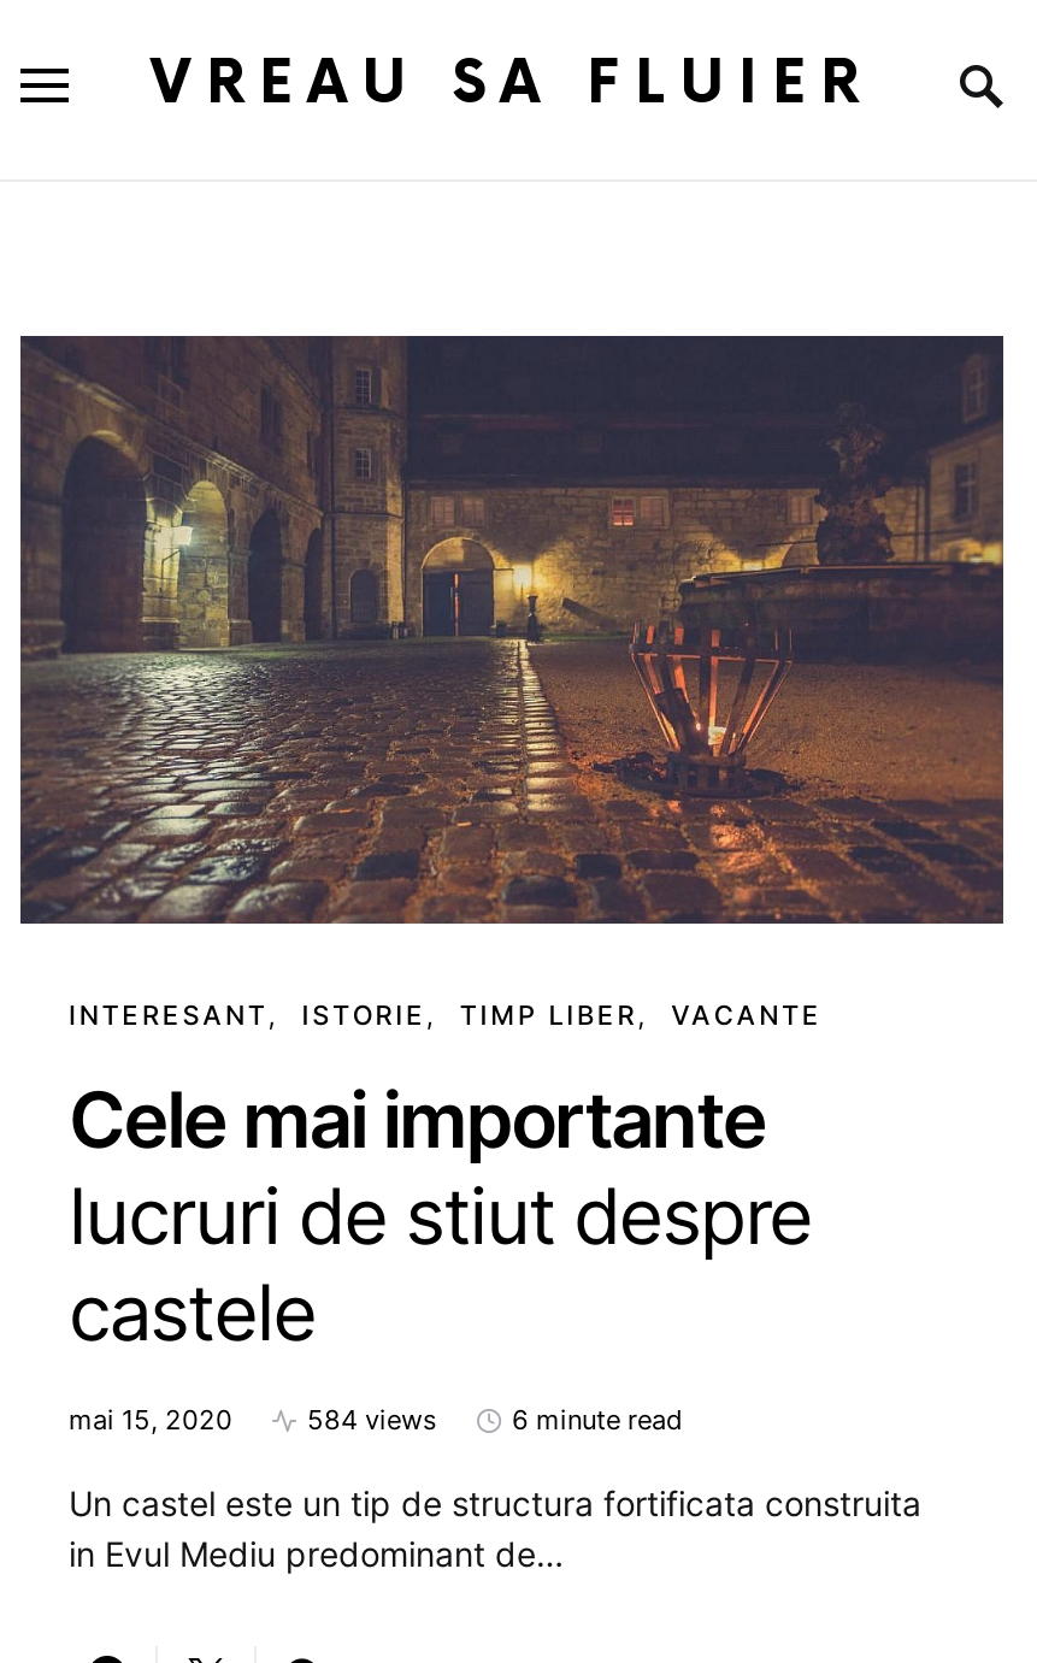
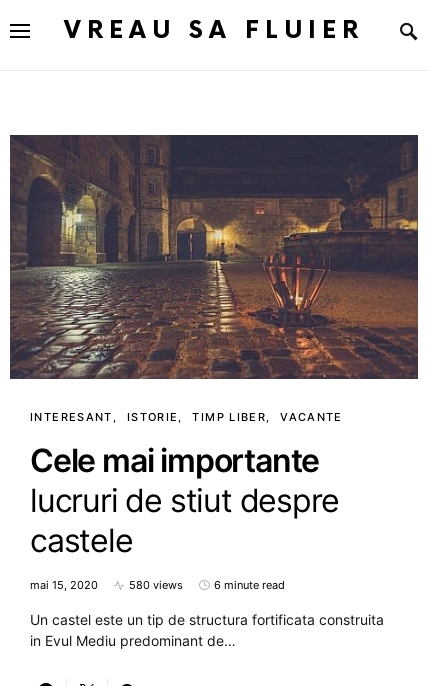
[307,1403,437,1437] 584 views -> [129,578,183,592] 580 views

